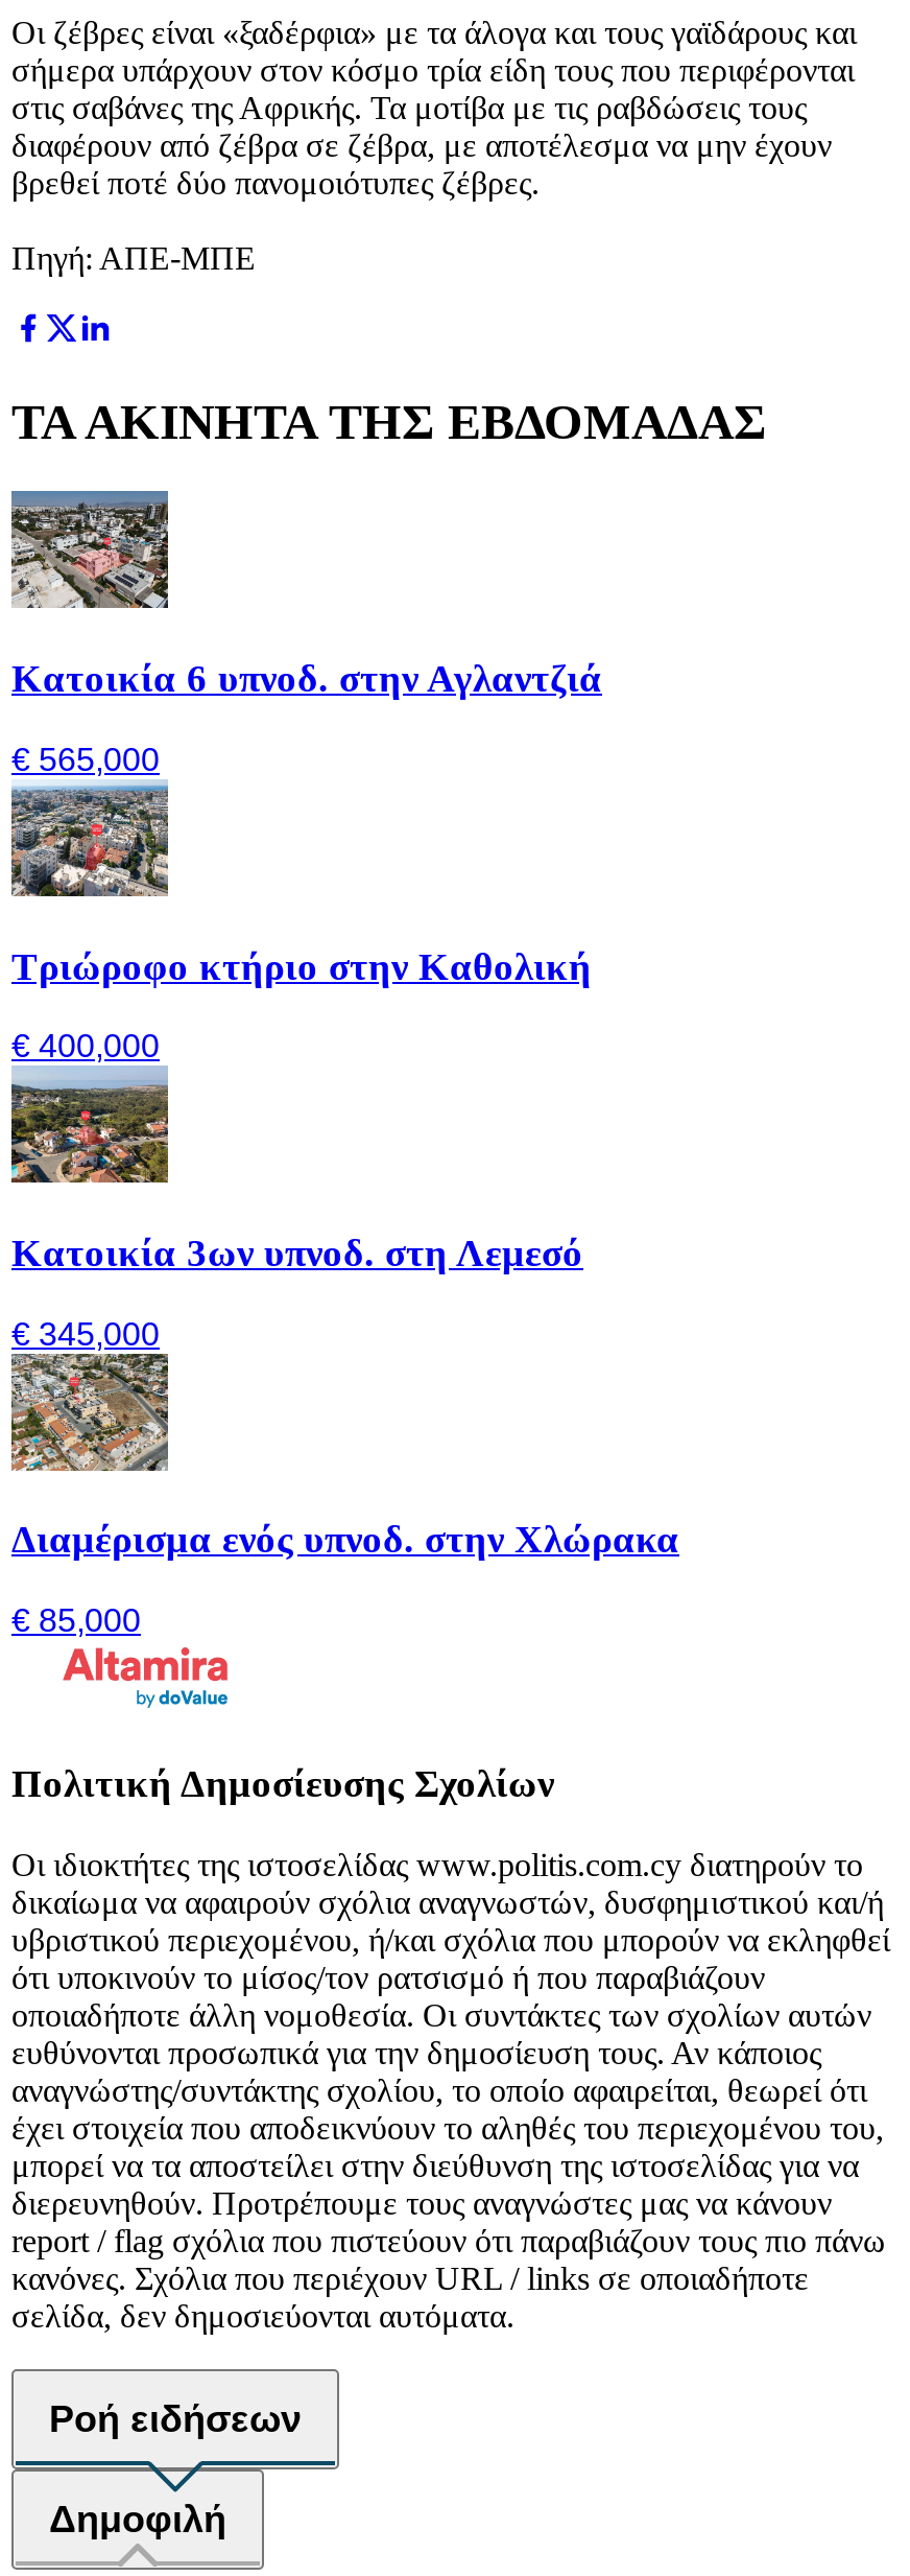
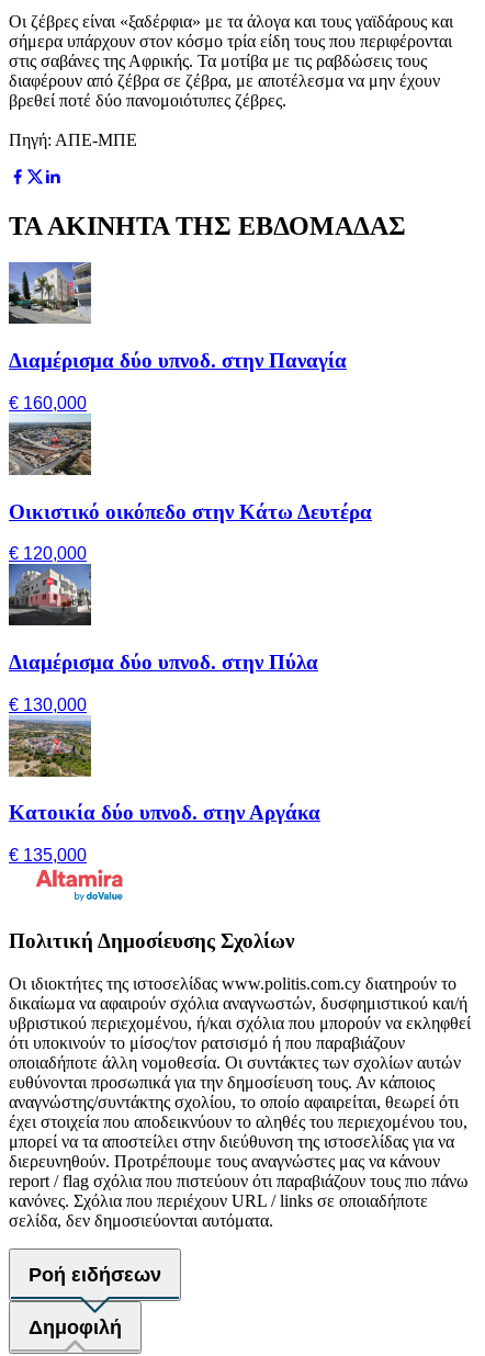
[9,491,602,700] [image] | Κατοικία 6 υπνοδ. στην Αγλαντζιά -> [8,262,347,372] [image] | Διαμέρισμα δύο υπνοδ. στην Παναγία
[11,741,160,777] € 565,000 -> [9,394,87,412] € 160,000
[9,792,592,987] [image] | Τριώροφο κτήριο στην Καθολική -> [9,420,372,523] [image] | Οικιστικό οικόπεδο στην Κάτω Δευτέρα
[11,1029,160,1064] € 400,000 -> [9,544,87,563] € 120,000
[9,1080,583,1274] [image] | Κατοικία 3ων υπνοδ. στη Λεμεσό -> [8,572,318,674] [image] | Διαμέρισμα δύο υπνοδ. στην Πύλα
[11,1316,160,1351] € 345,000 -> [9,695,87,714] € 130,000
[11,1366,679,1562] [image] | Διαμέρισμα ενός υπνοδ. στην Χλώρακα -> [9,722,320,824] [image] | Κατοικία δύο υπνοδ. στην Αργάκα
[11,1603,141,1638] € 85,000 -> [9,846,87,865] € 135,000

